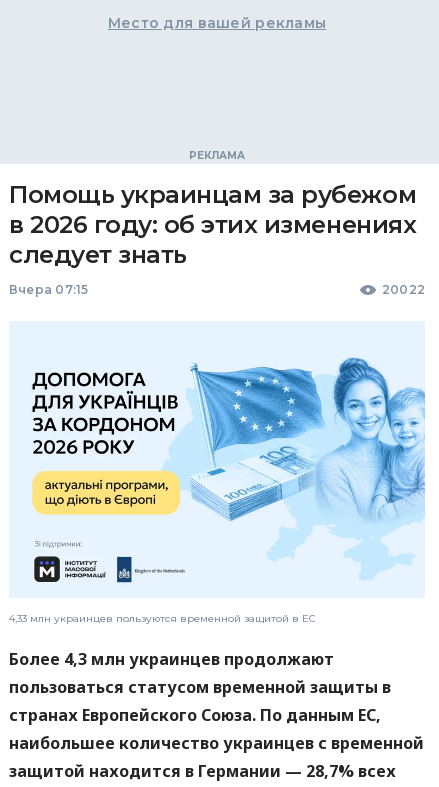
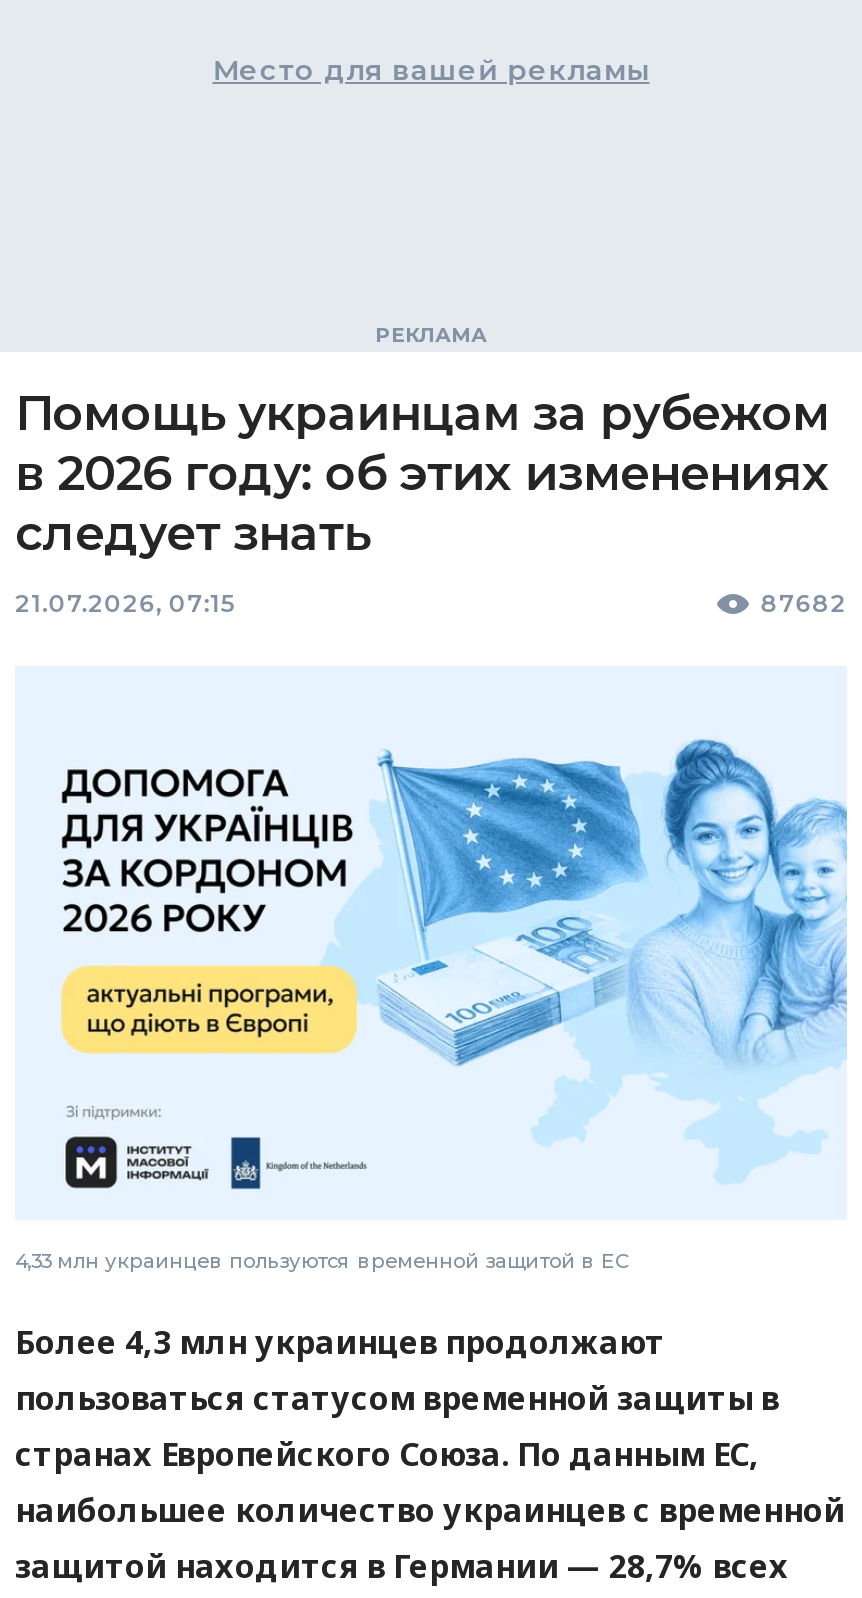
[9,282,425,297] Вчера 07:15 | 20022 -> [15,588,847,618] 21.07.2026, 07:15 | 87682

